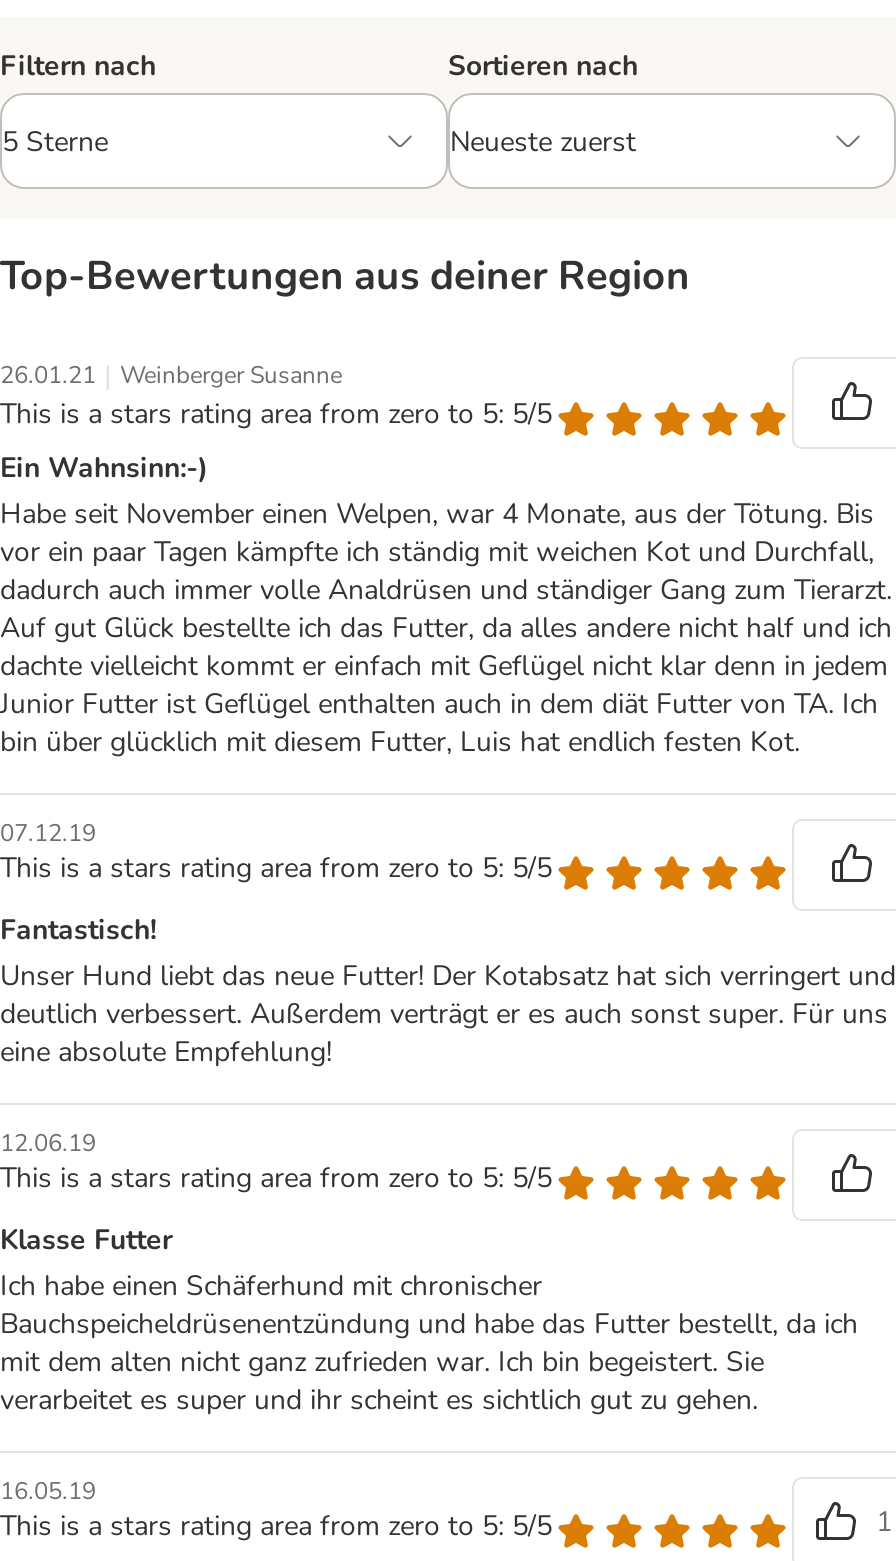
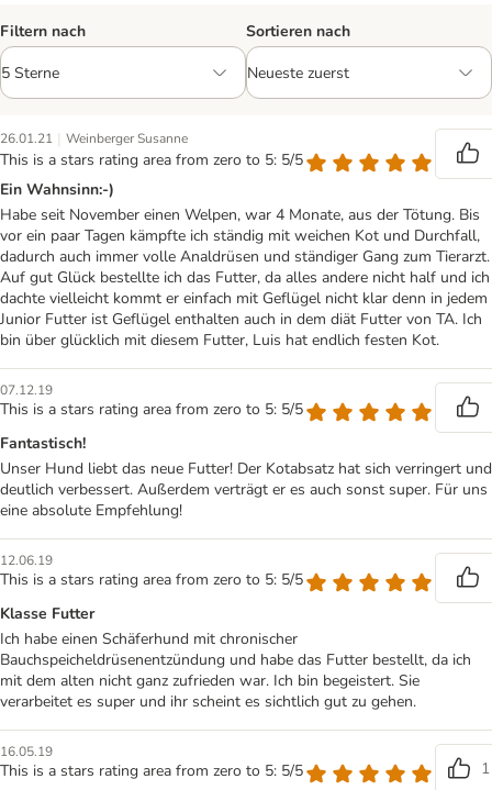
[0,248,690,302] Top‑Bewertungen aus deiner Region -> none

